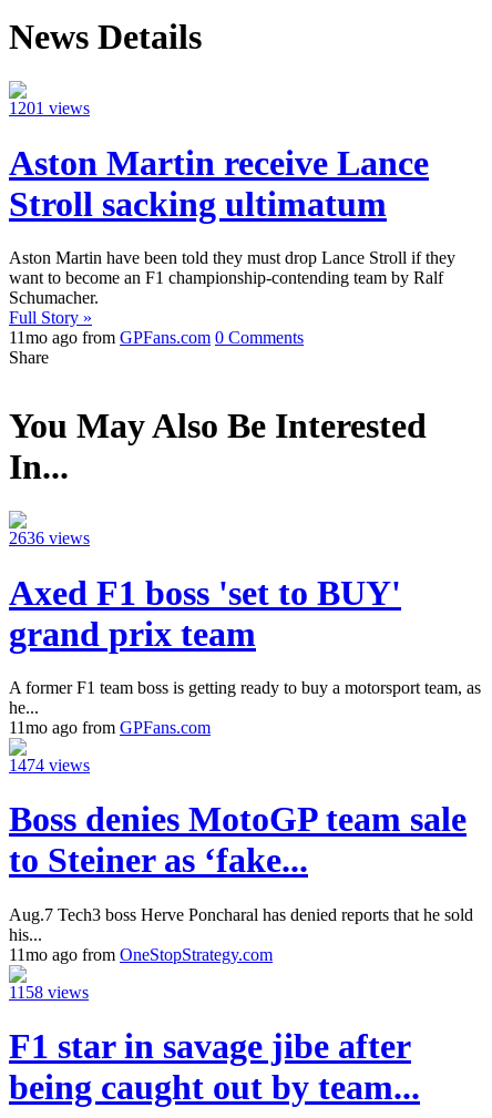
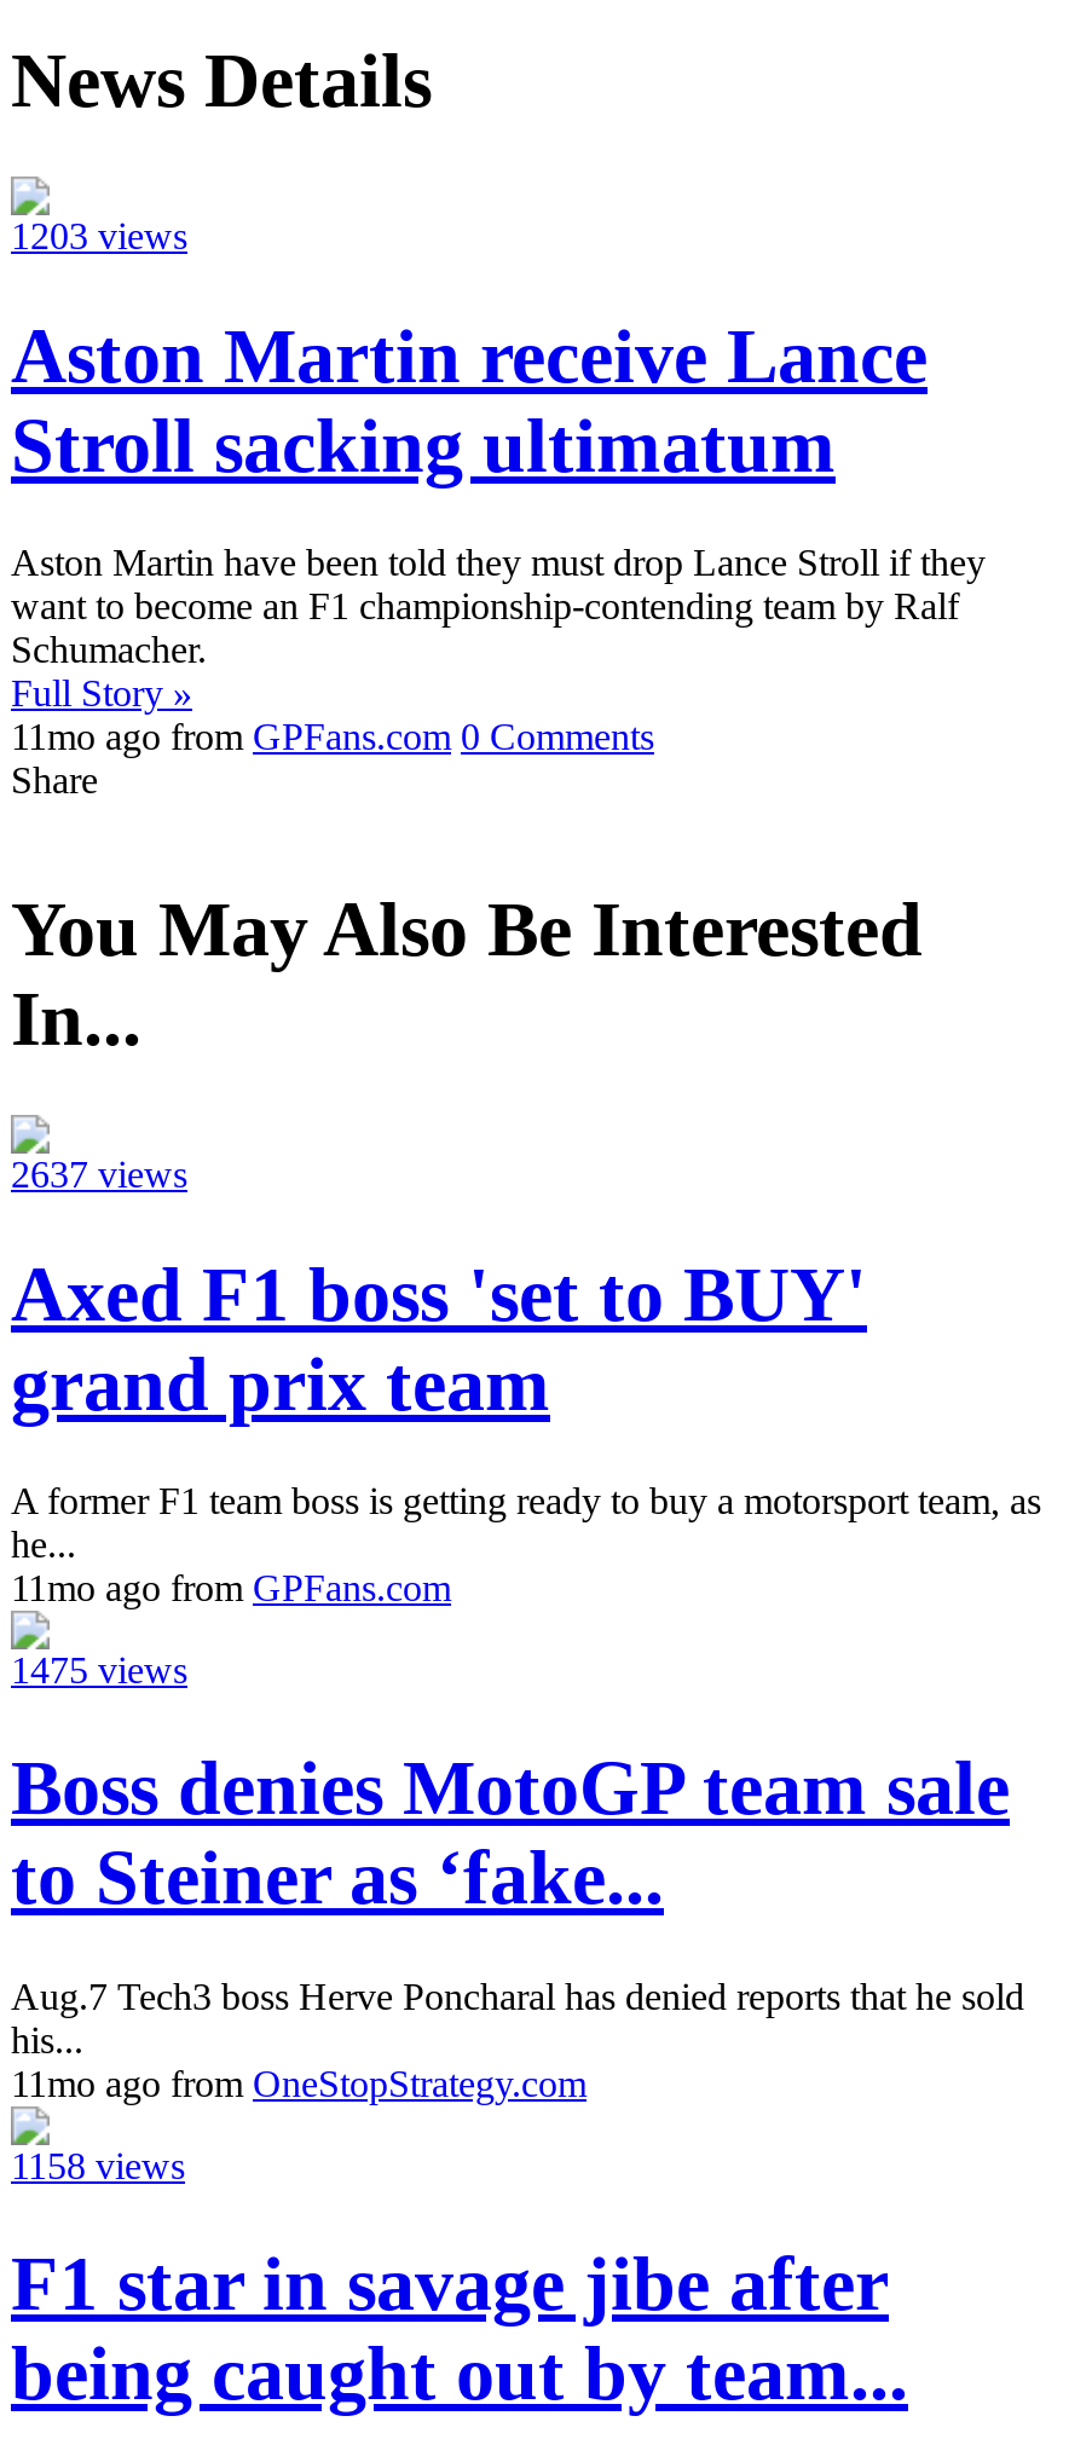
[9,99,90,118] 1201 views -> [11,216,187,257] 1203 views
[9,529,90,547] 2636 views -> [11,1154,187,1195] 2637 views
[9,756,90,774] 1474 views -> [11,1649,187,1690] 1475 views

